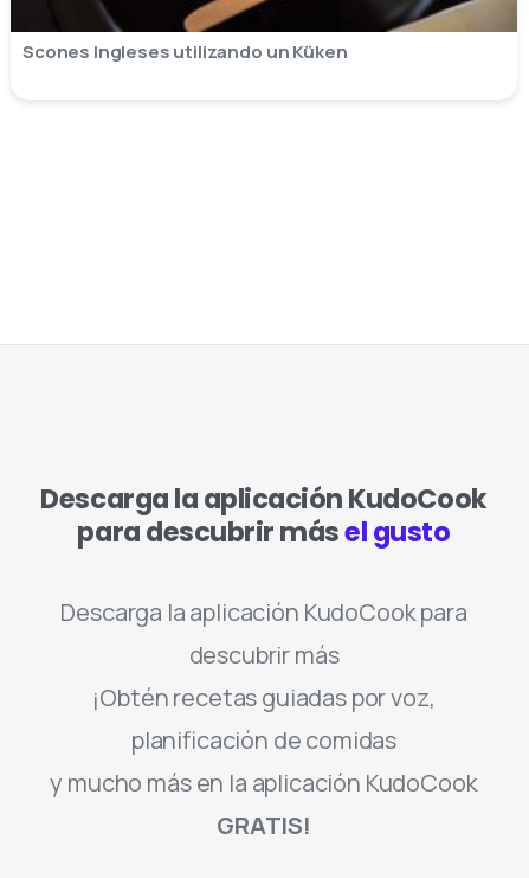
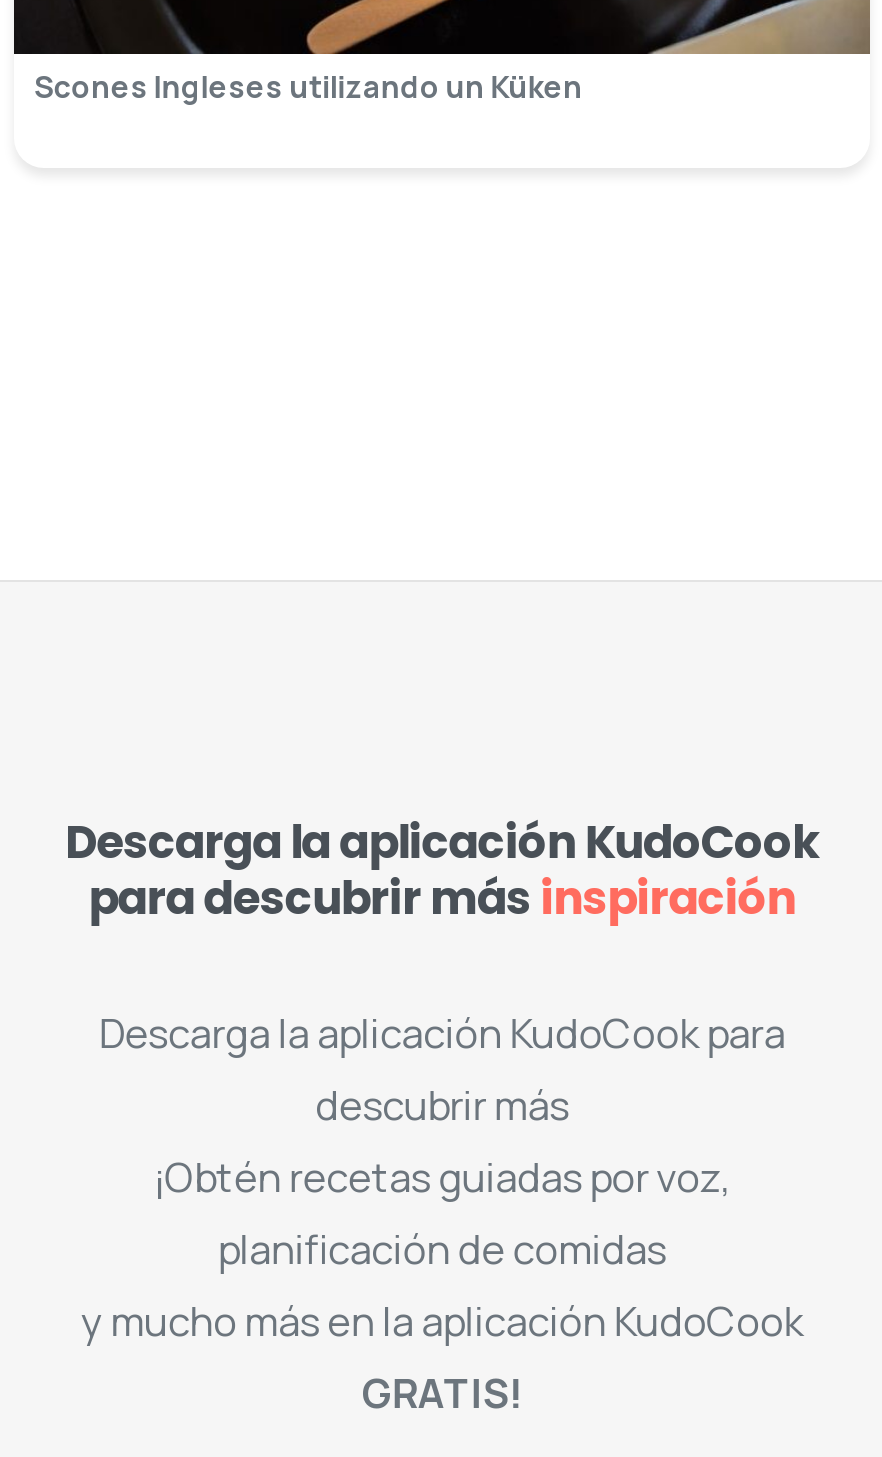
[50,513,478,798] para descubrir másel gusto | Descarga la aplicación KudoCook para | descubrir más | ¡Obtén recetas guiadas por voz, | planificación de comidas | y mucho más en la aplicación KudoCook -> [88,866,796,930] para descubrir más inspiración

